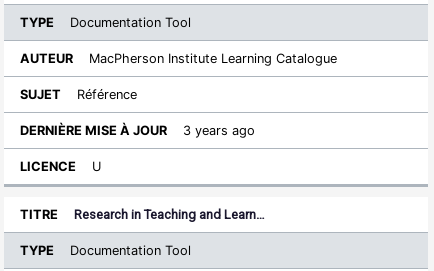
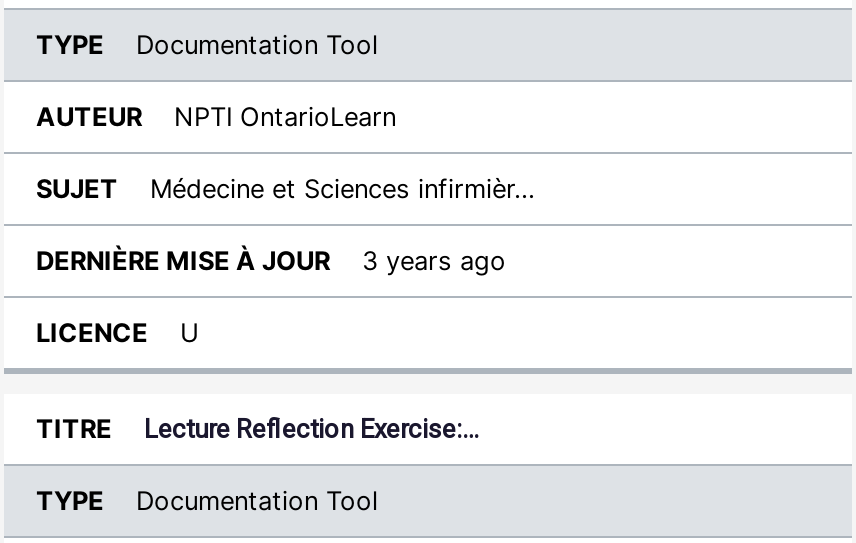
[89,51,337,66] MacPherson Institute Learning Catalogue -> [174,102,396,132] NPTI OntarioLearn
[77,87,137,102] Référence -> [150,174,536,204] Médecine et Sciences infirmièr…
[74,207,265,222] Research in Teaching and Learn… -> [144,414,480,444] Lecture Reflection Exercise:…

